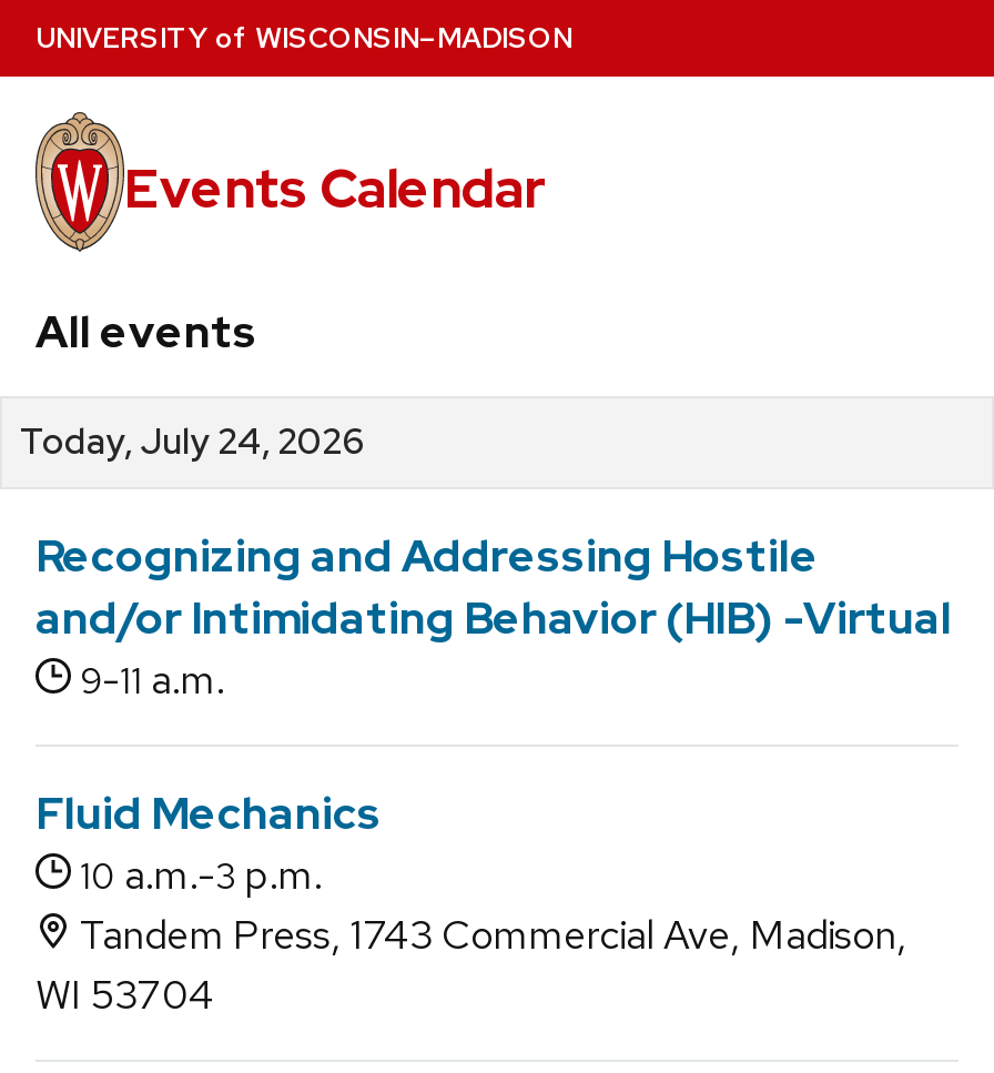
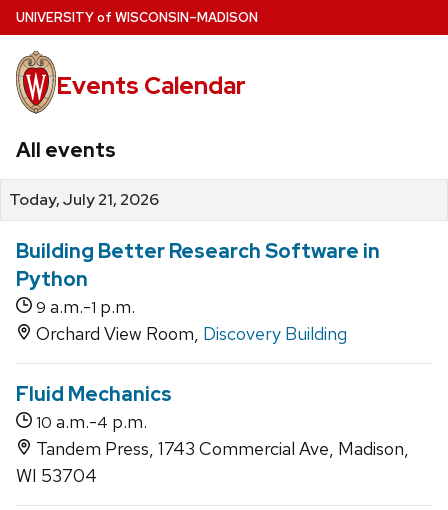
[20,419,364,465] Today, July 24, 2026 -> [9,189,159,210] Today, July 21, 2026
[35,528,952,705] Recognizing and Addressing Hostile | and/or Intimidating Behavior (HIB) -Virtual | 9-11 a.m. -> [16,238,380,345] Building Better Research Software in | Python | 9 a.m.- 1 p.m. | Orchard View Room, Discovery Building
[80,850,322,901] 10 a.m.-3 p.m. -> [36,410,147,433] 10 a.m.-4 p.m.

